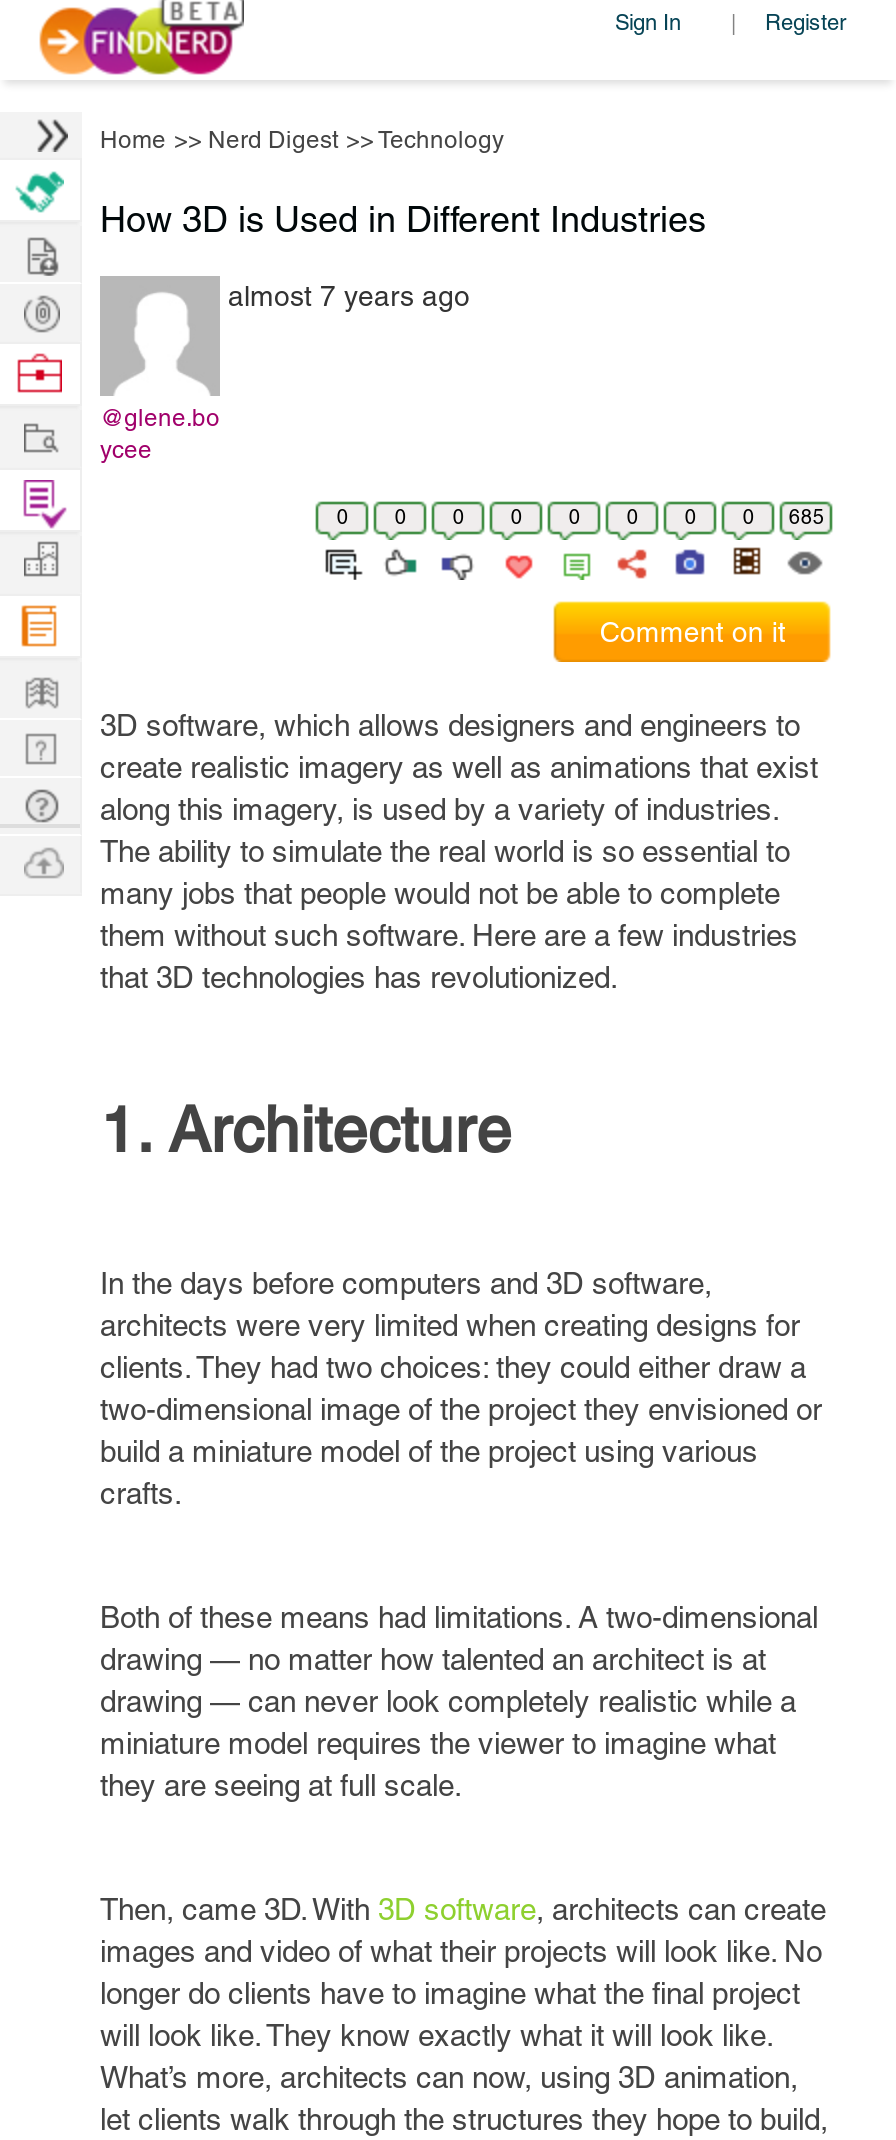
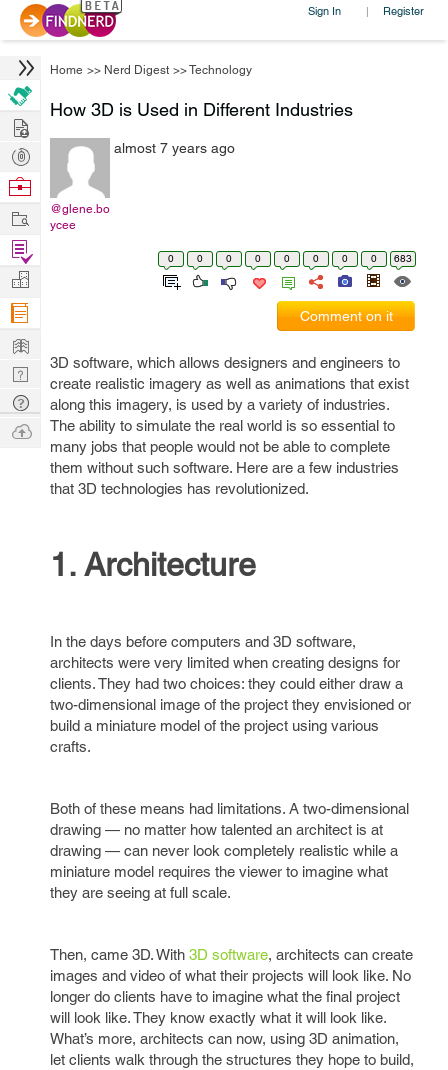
[337,504,825,528] 0 0 0 0 0 0 0 0 685 -> [168,252,412,264] 0 0 0 0 0 0 0 0 683

